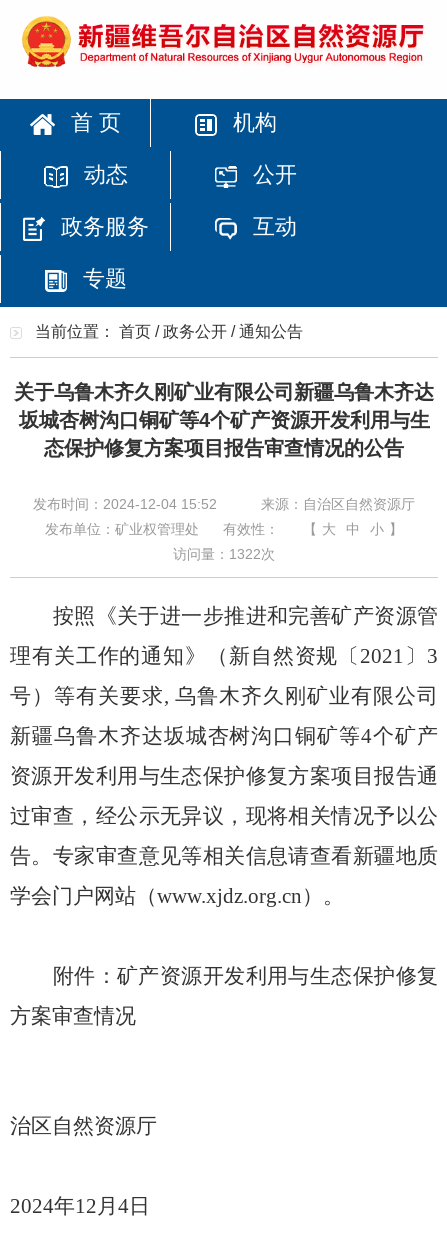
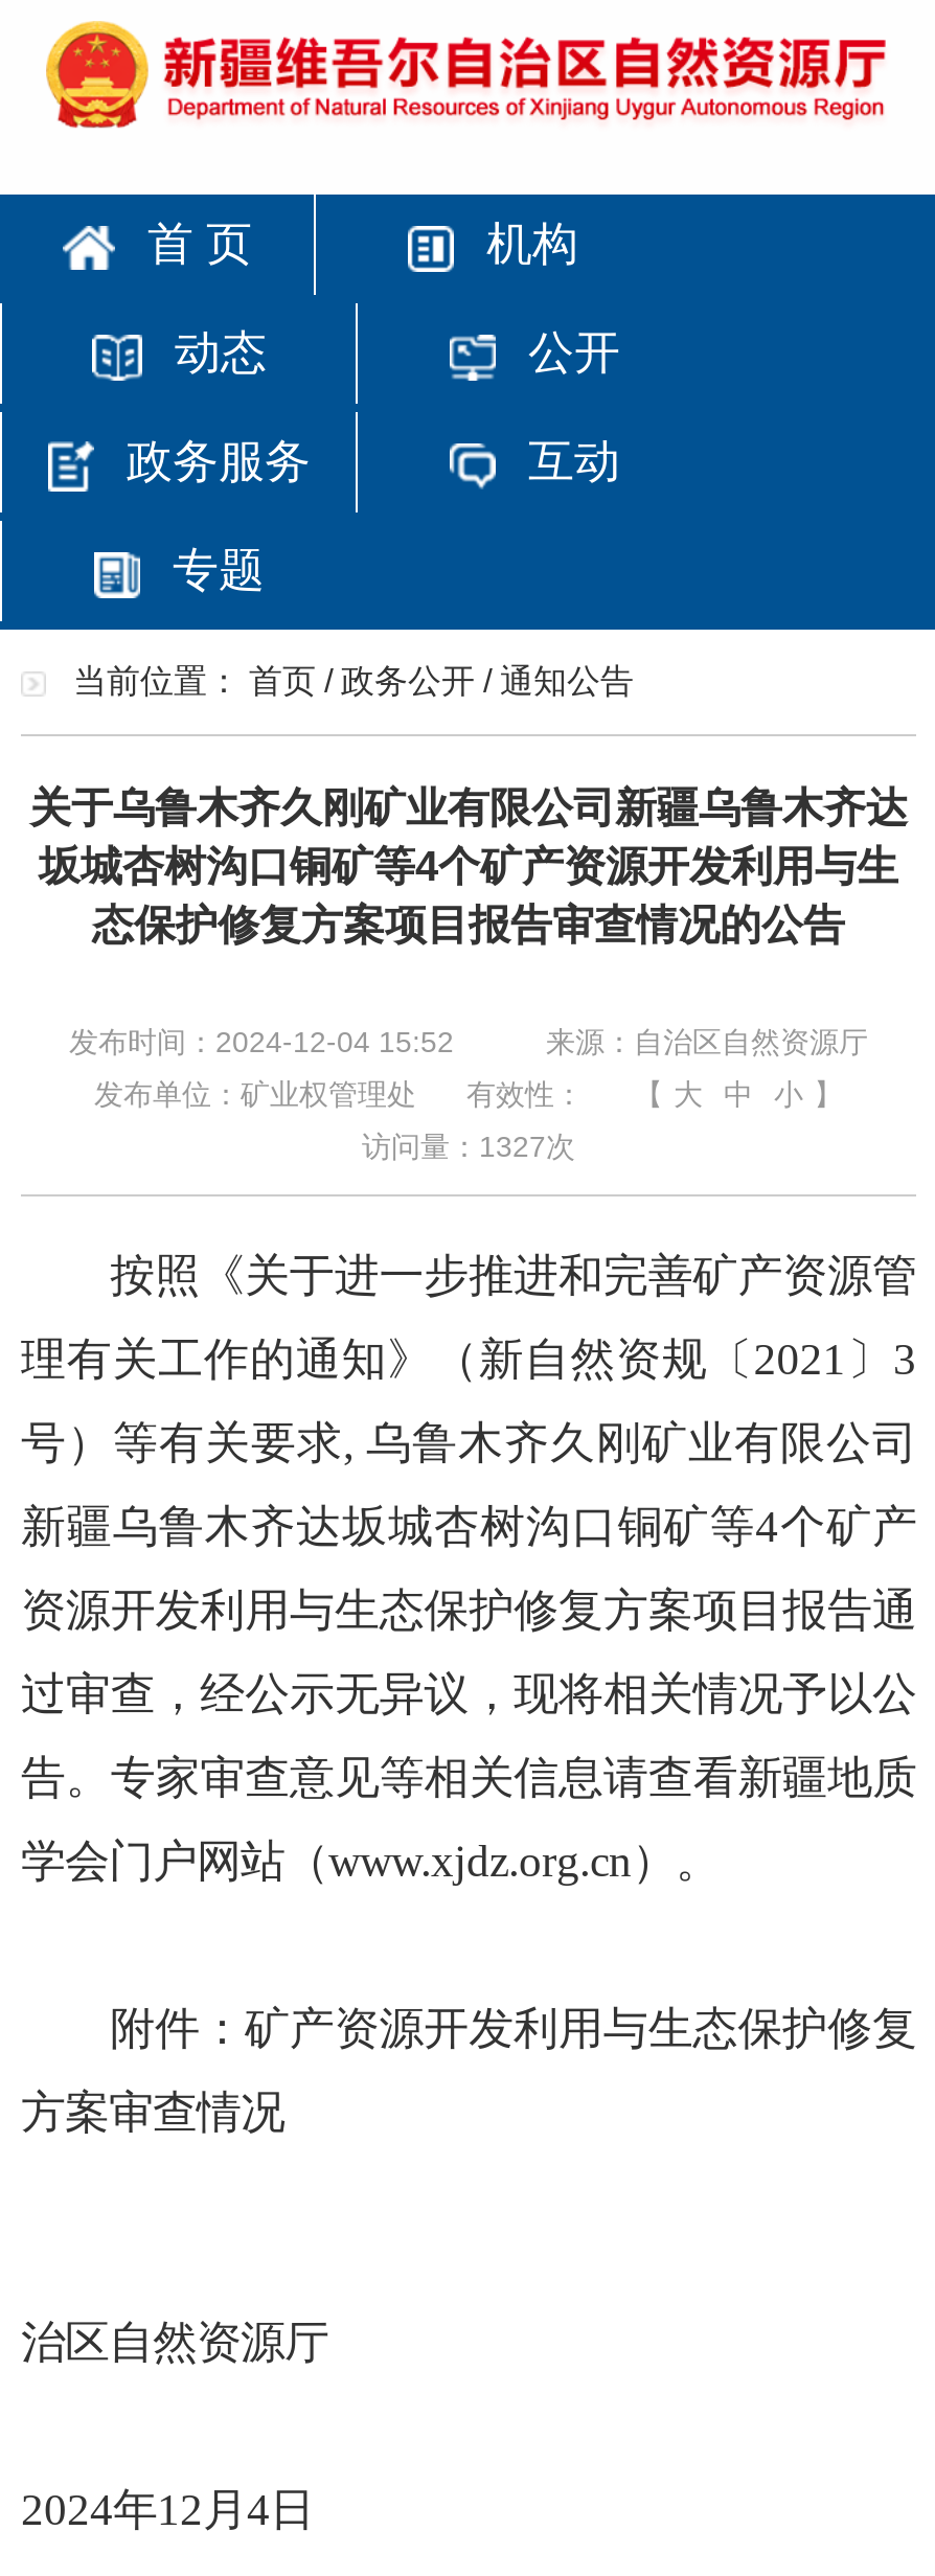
[173,546,275,562] 访问量：1322次 -> [362,1130,575,1164] 访问量：1327次

